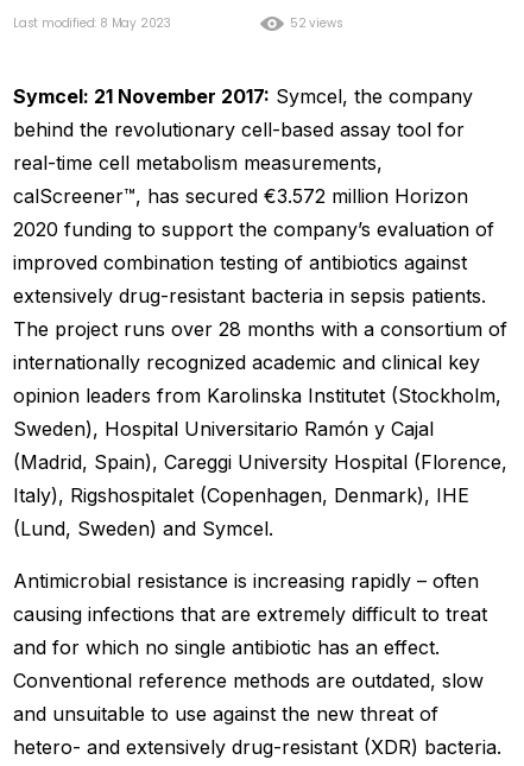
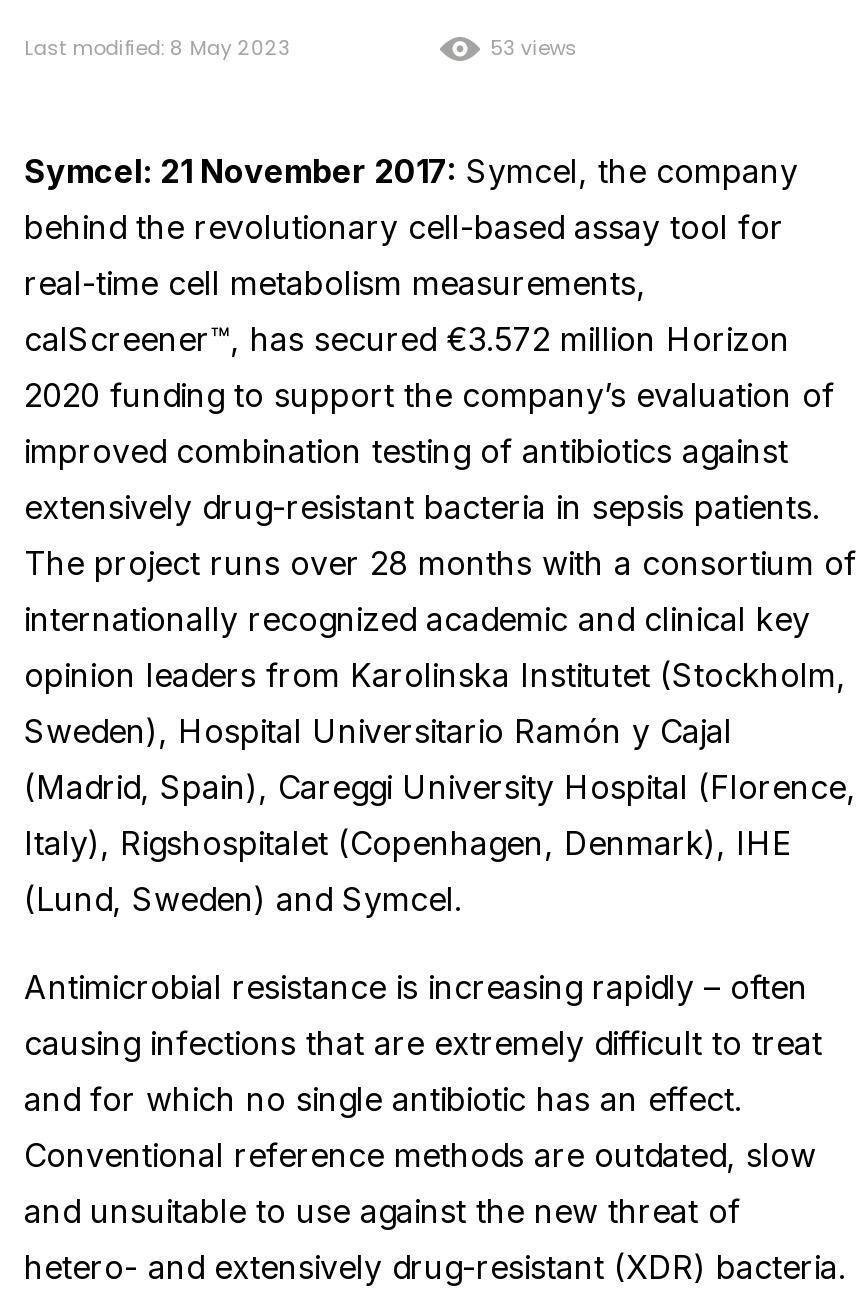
[290,14,343,32] 52 views -> [490,33,577,63] 53 views

